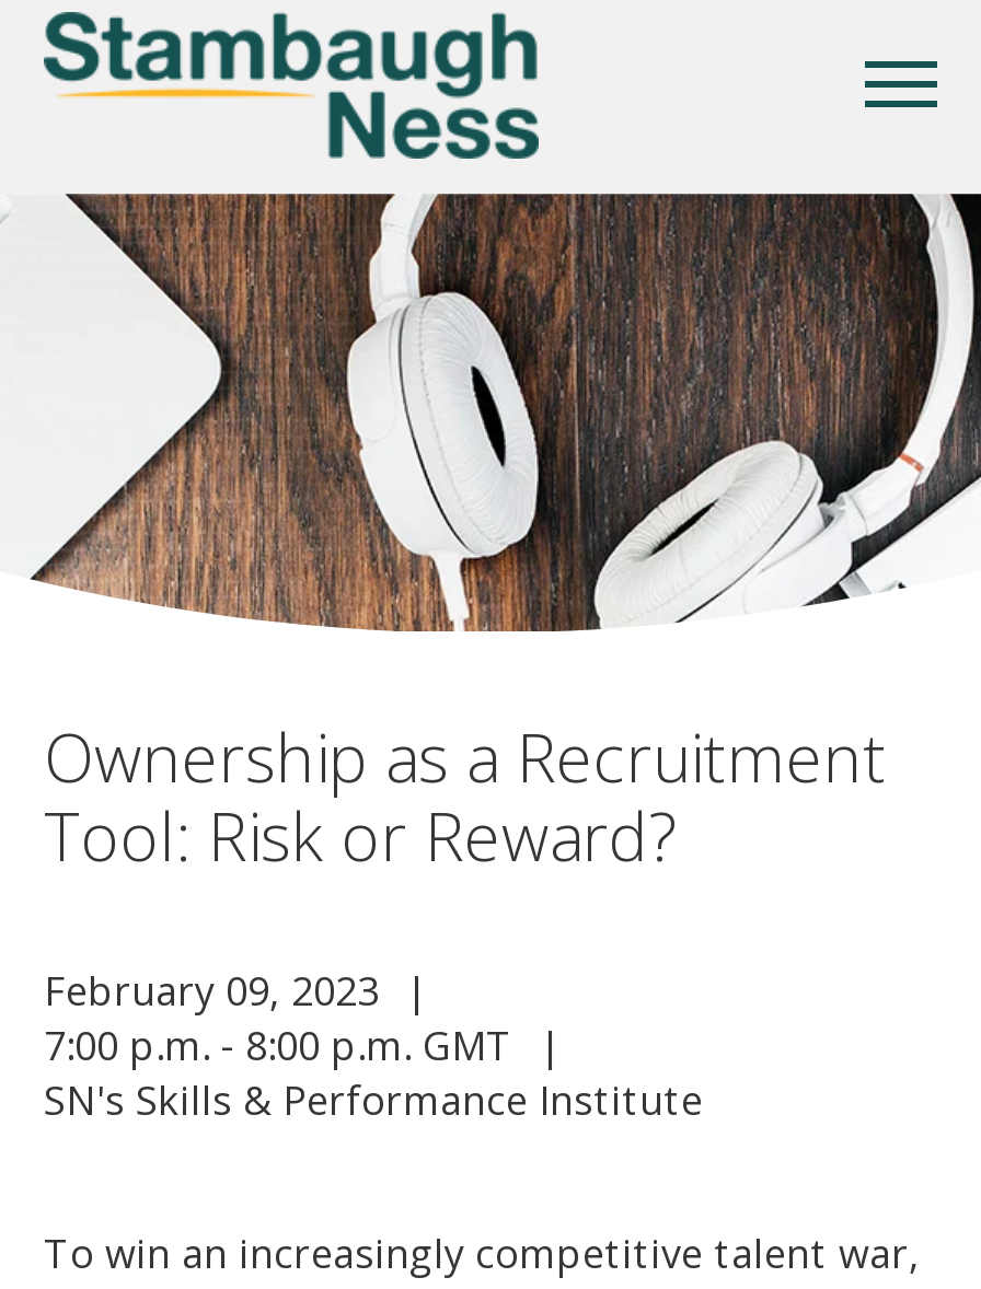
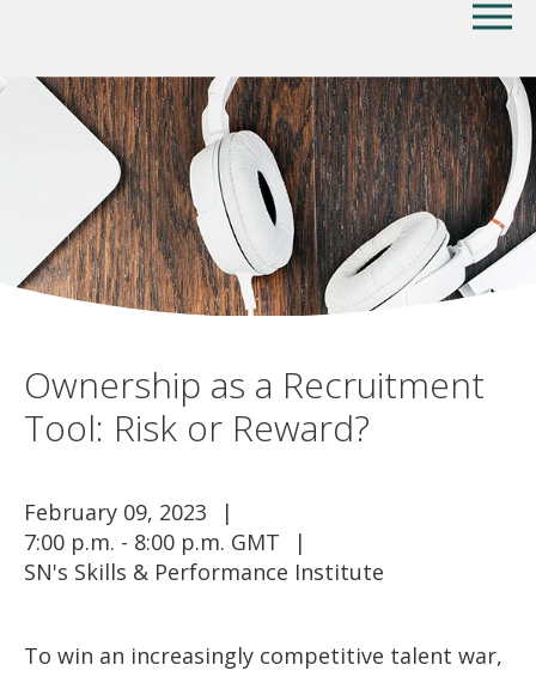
[42,10,541,161] [image] -> none

